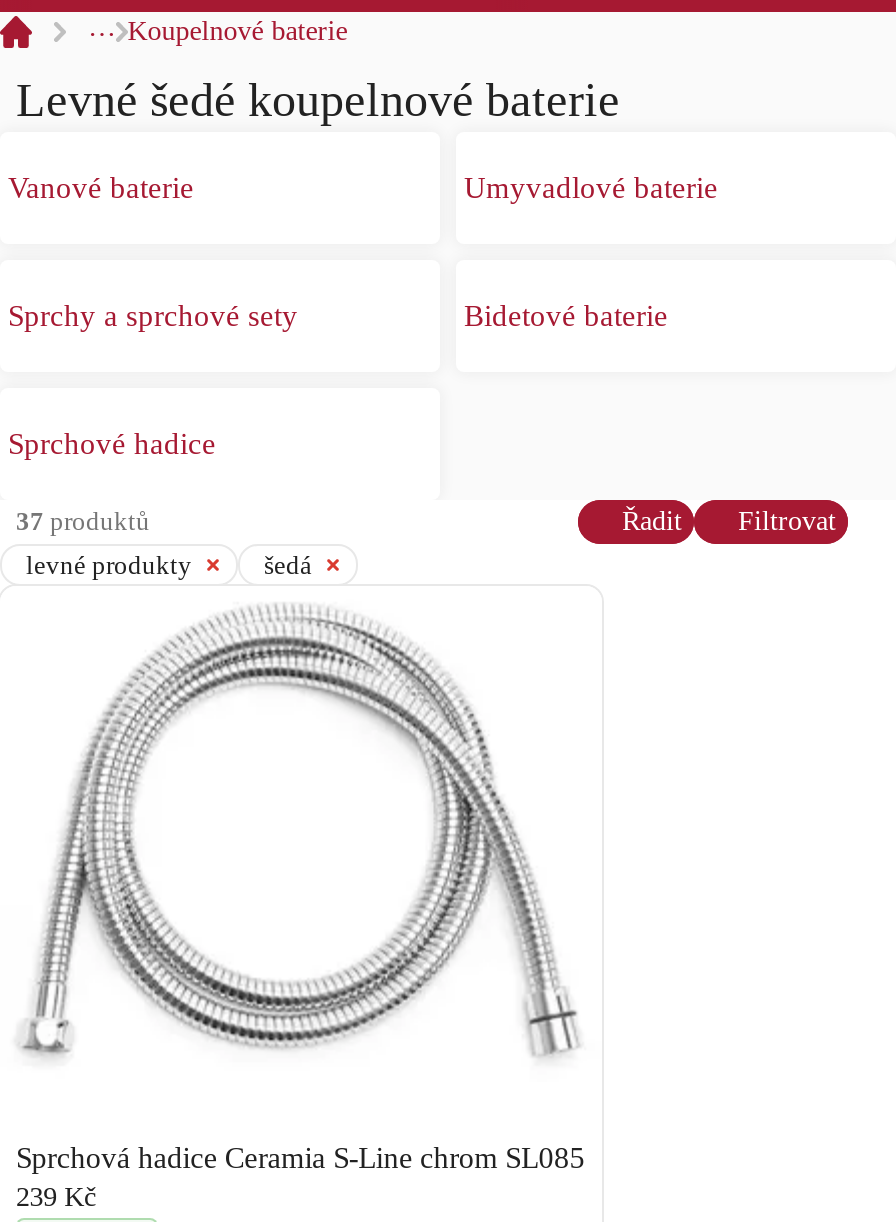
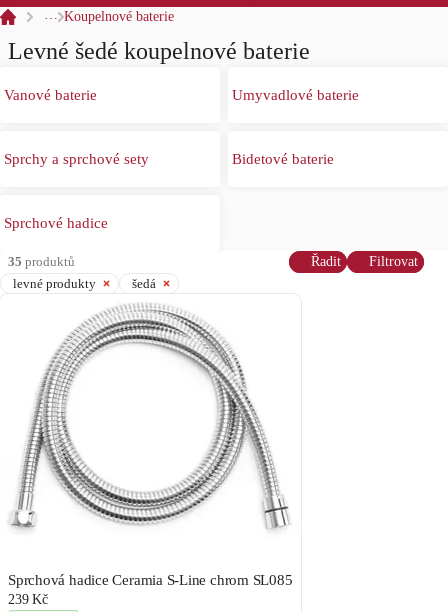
[16,506,150,536] 37 produktů -> [8,254,75,269] 35 produktů

